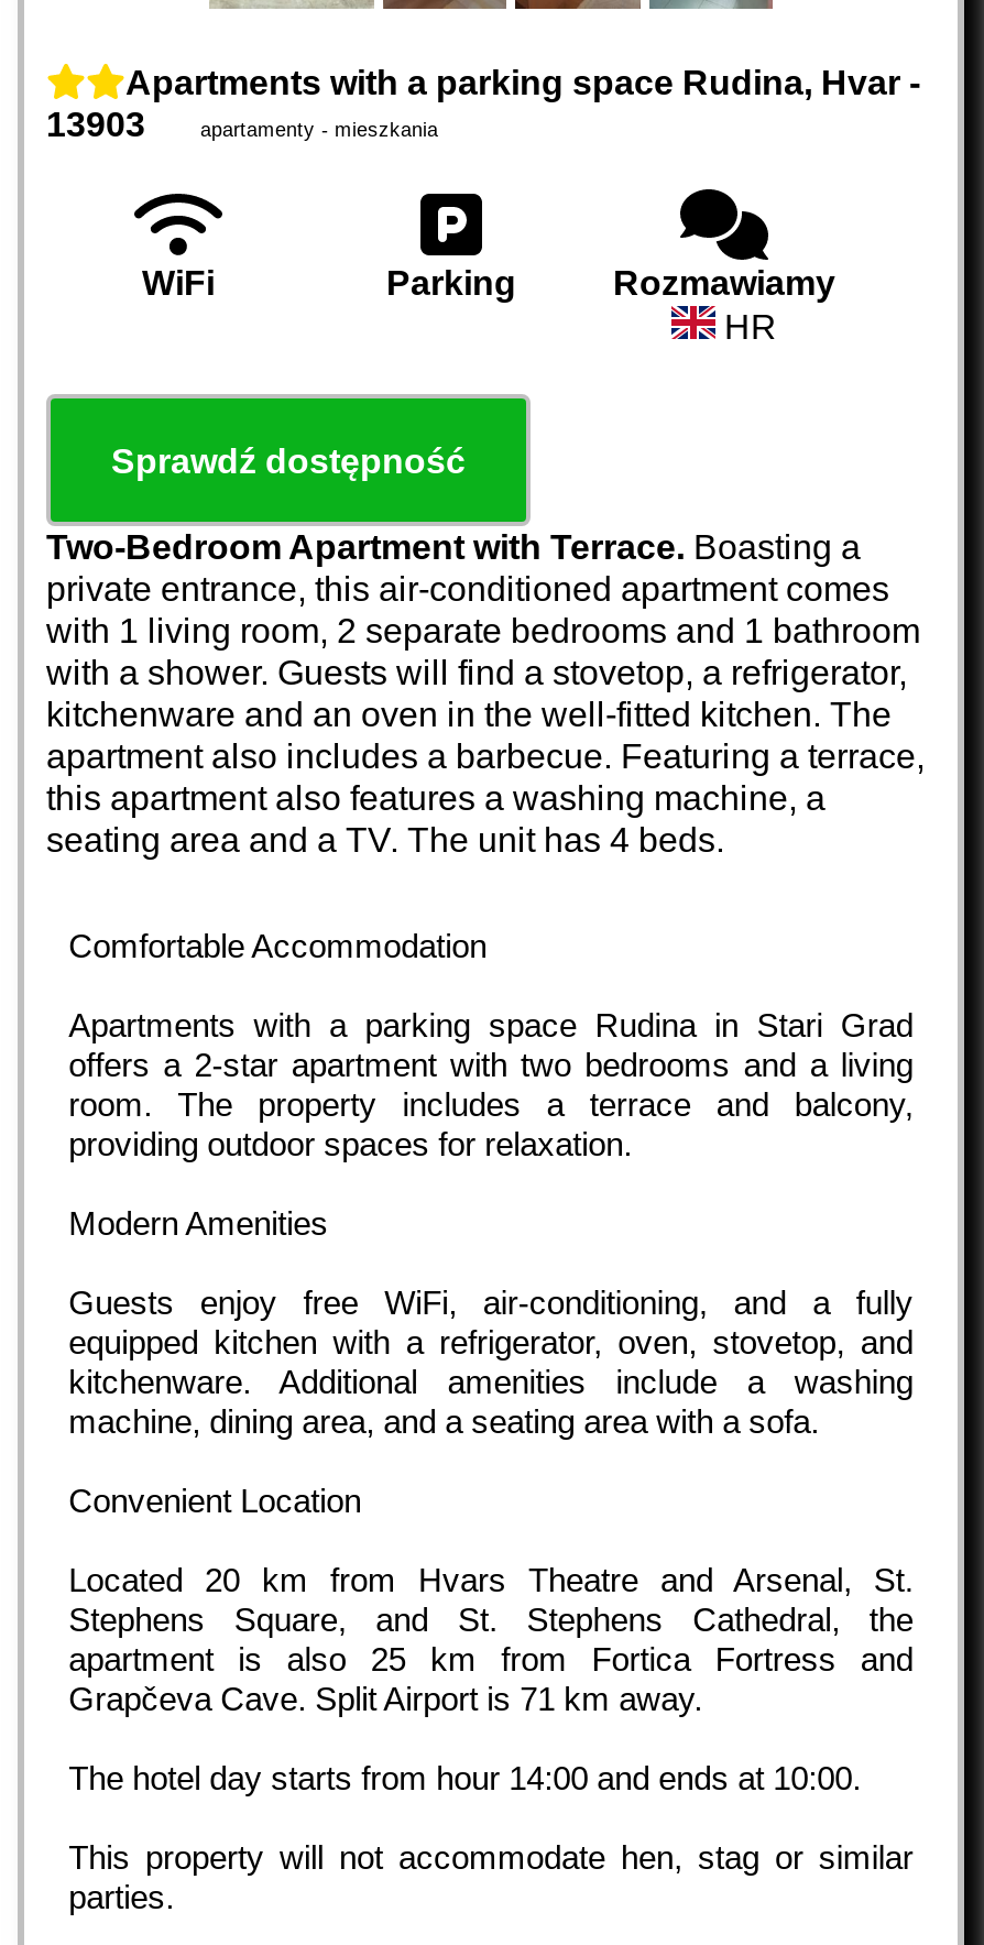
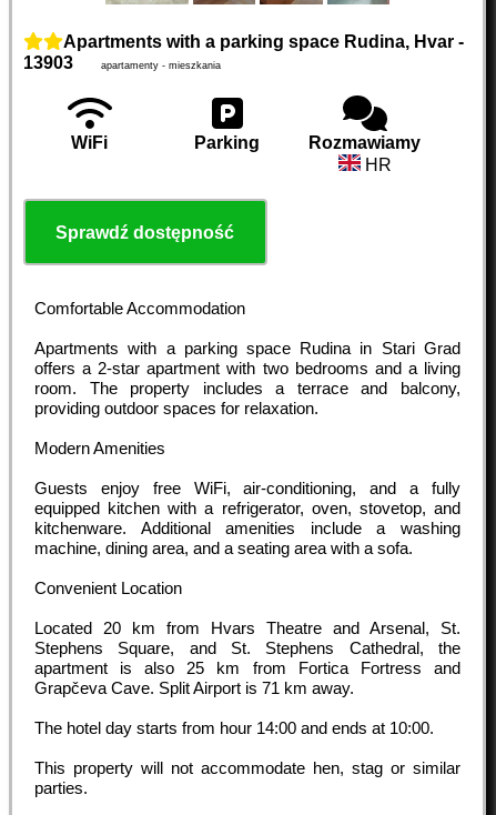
[46,528,925,859] Two-Bedroom Apartment with Terrace. Boasting a | private entrance, this air-conditioned apartment comes | with 1 living room, 2 separate bedrooms and 1 bathroom | with a shower. Guests will find a stovetop, a refrigerator, | kitchenware and an oven in the well-fitted kitchen. The | apartment also includes a barbecue. Featuring a terrace, | this apartment also features a washing machine, a | seating area and a TV. The unit has 4 beds. -> none

